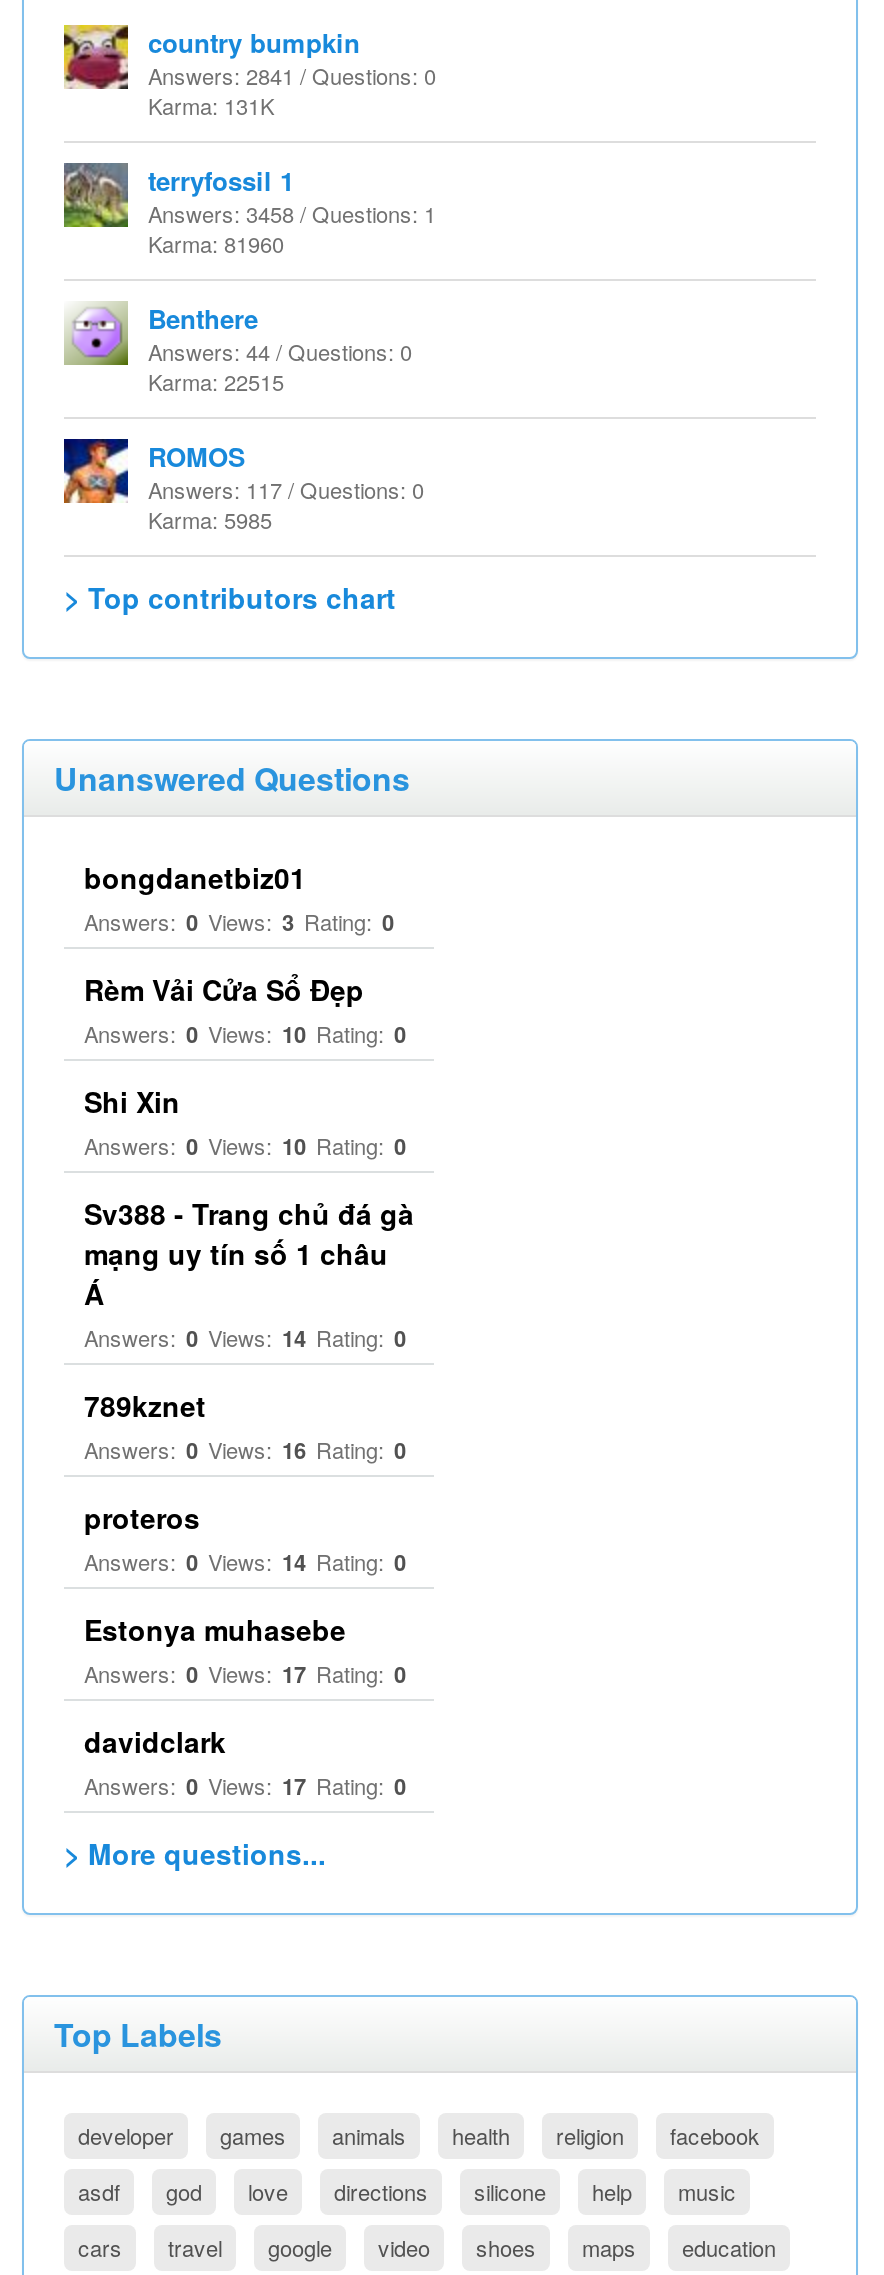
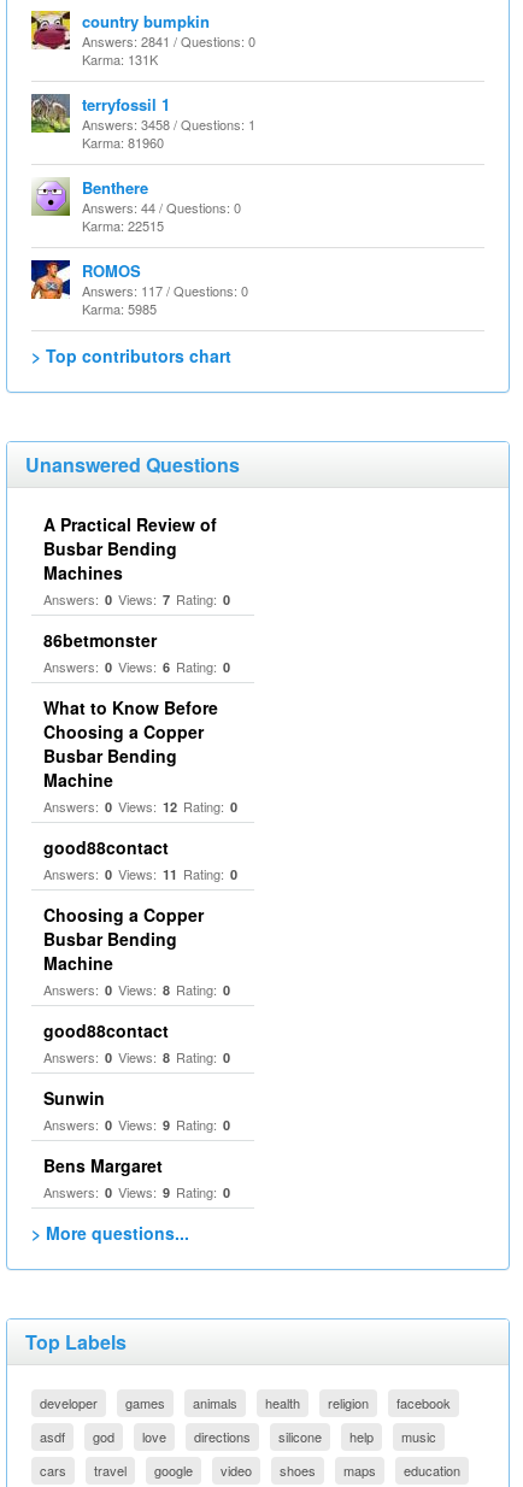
[84,857,394,937] bongdanetbiz01 | Answers: 0 Views: 3 Rating: 0 -> [43,512,230,609] A Practical Review of | Busbar Bending | Machines | Answers: 0 Views: 7 Rating: 0
[84,969,406,1049] Rèm Vải Cửa Sổ Đẹp | Answers: 0 Views: 10 Rating: 0 -> [43,628,230,676] 86betmonster | Answers: 0 Views: 6 Rating: 0
[84,1081,406,1161] Shi Xin | Answers: 0 Views: 10 Rating: 0 -> [43,695,237,816] What to Know Before | Choosing a Copper | Busbar Bending | Machine | Answers: 0 Views: 12 Rating: 0
[84,1193,414,1353] Sv388 - Trang chủ đá gà | mạng uy tín số 1 châu | Á | Answers: 0 Views: 14 Rating: 0 -> [43,835,237,883] good88contact | Answers: 0 Views: 11 Rating: 0
[84,1385,406,1465] 789kznet | Answers: 0 Views: 16 Rating: 0 -> [43,903,230,999] Choosing a Copper | Busbar Bending | Machine | Answers: 0 Views: 8 Rating: 0
[84,1497,406,1577] proteros | Answers: 0 Views: 14 Rating: 0 -> [43,1018,230,1066] good88contact | Answers: 0 Views: 8 Rating: 0
[84,1609,406,1689] Estonya muhasebe | Answers: 0 Views: 17 Rating: 0 -> [43,1086,230,1134] Sunwin | Answers: 0 Views: 9 Rating: 0
[84,1721,406,1801] davidclark | Answers: 0 Views: 17 Rating: 0 -> [43,1153,230,1201] Bens Margaret | Answers: 0 Views: 9 Rating: 0

